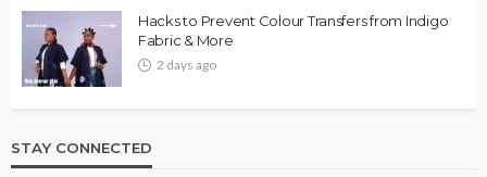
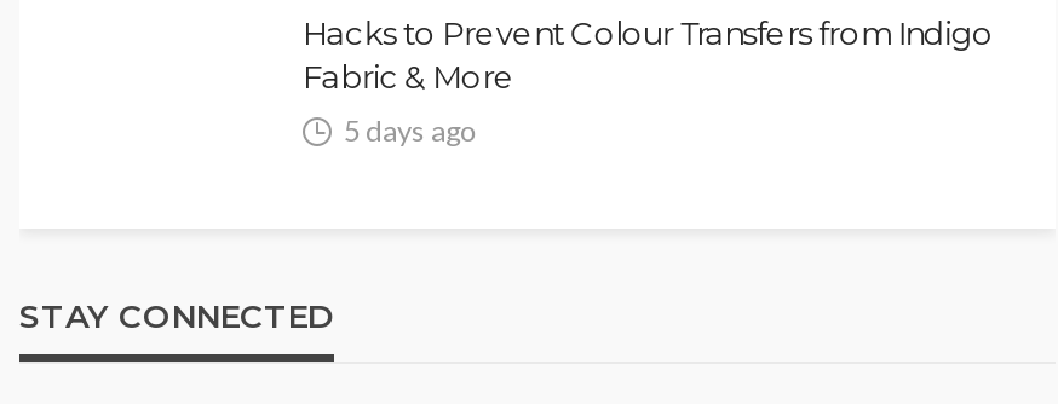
[21,11,122,88] [image] -> none
[157,56,216,72] 2 days ago -> [344,112,477,148] 5 days ago

